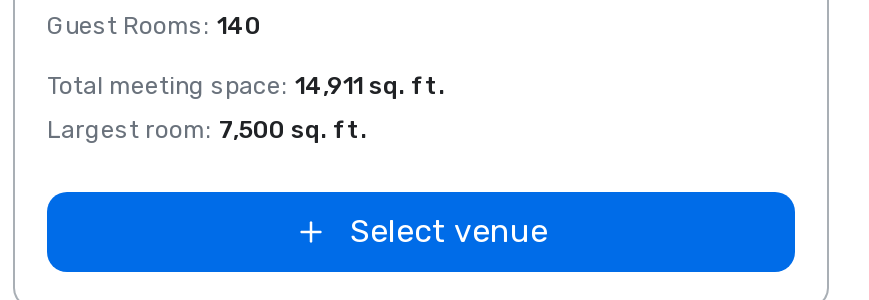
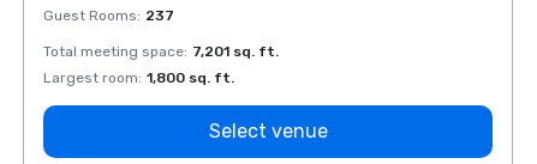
[47,12,261,40] Guest Rooms: 140 -> [43,7,174,24] Guest Rooms: 237
[47,72,445,100] Total meeting space: 14,911 sq. ft. -> [43,43,279,60] Total meeting space: 7,201 sq. ft.
[47,116,367,144] Largest room: 7,500 sq. ft. -> [43,69,234,86] Largest room: 1,800 sq. ft.

